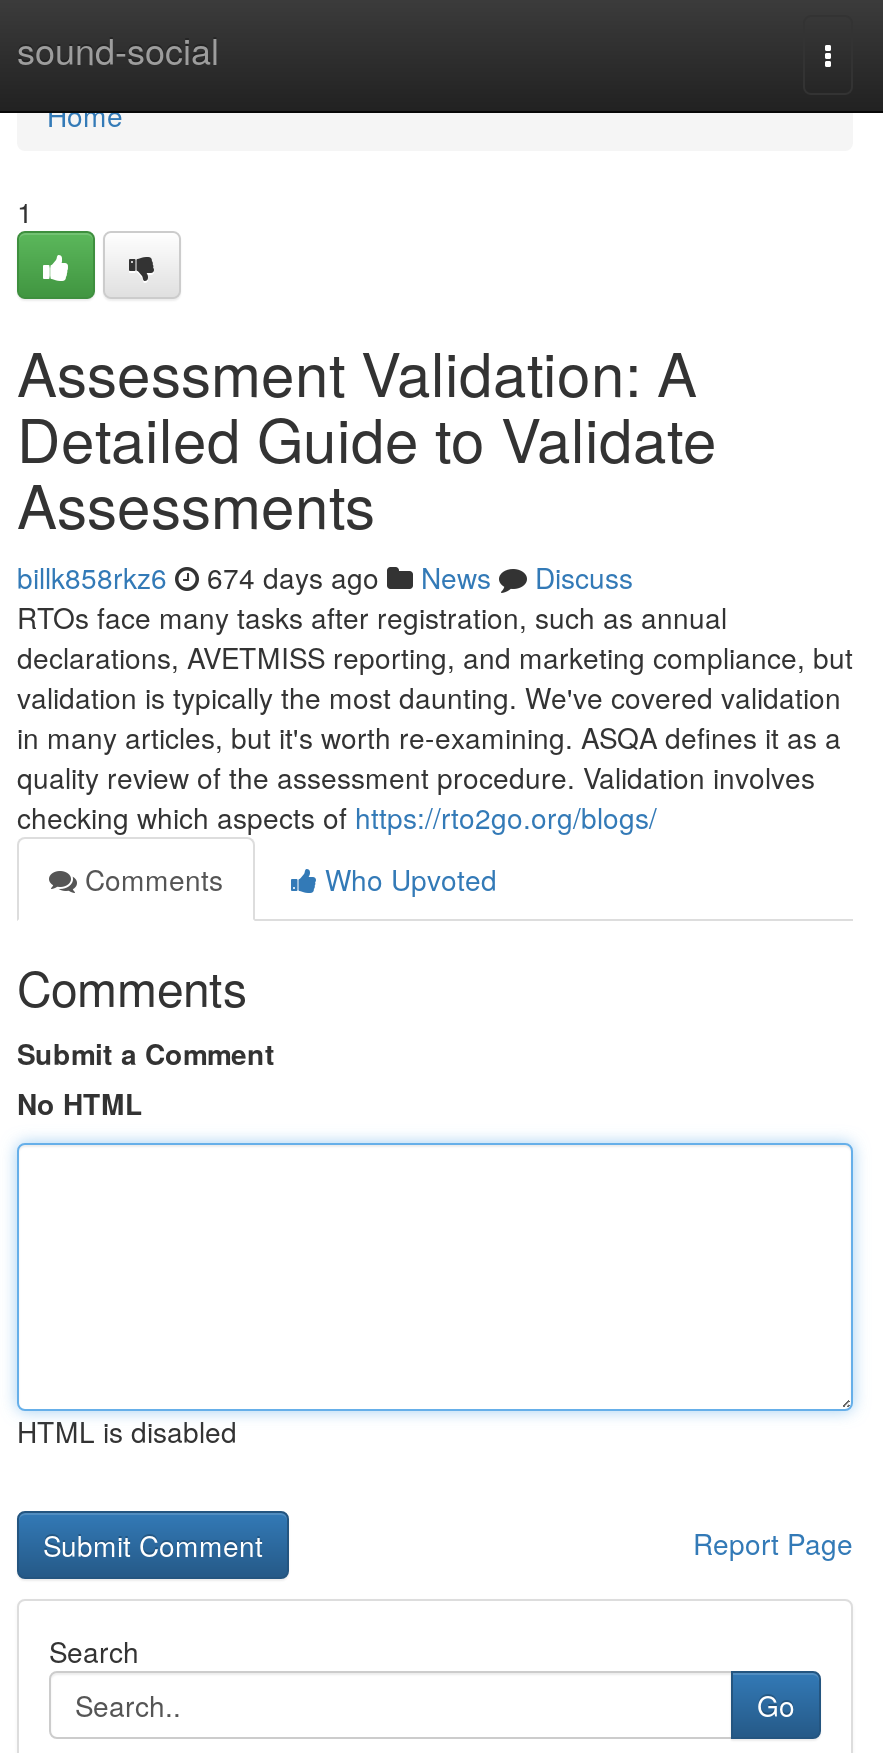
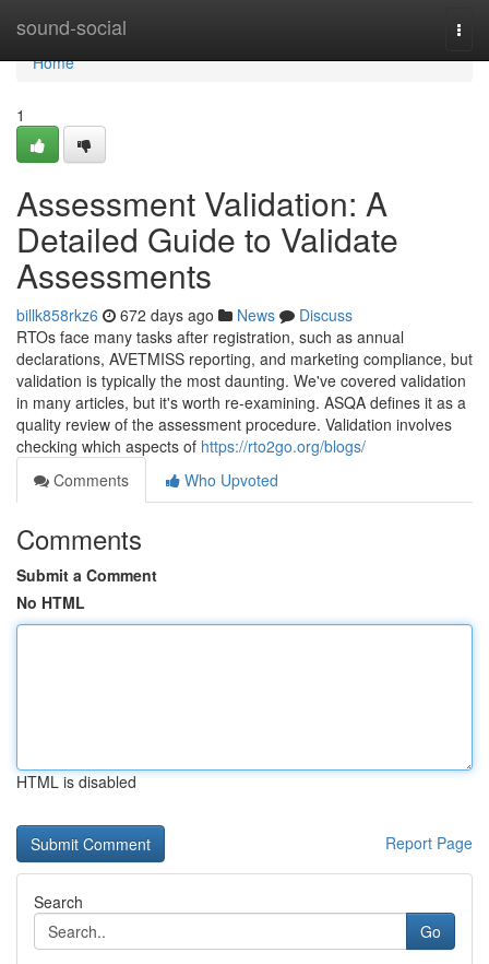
[17,557,633,597] billk858rkz6 674 days ago News Discuss -> [16,304,353,326] billk858rkz6 672 days ago News Discuss

